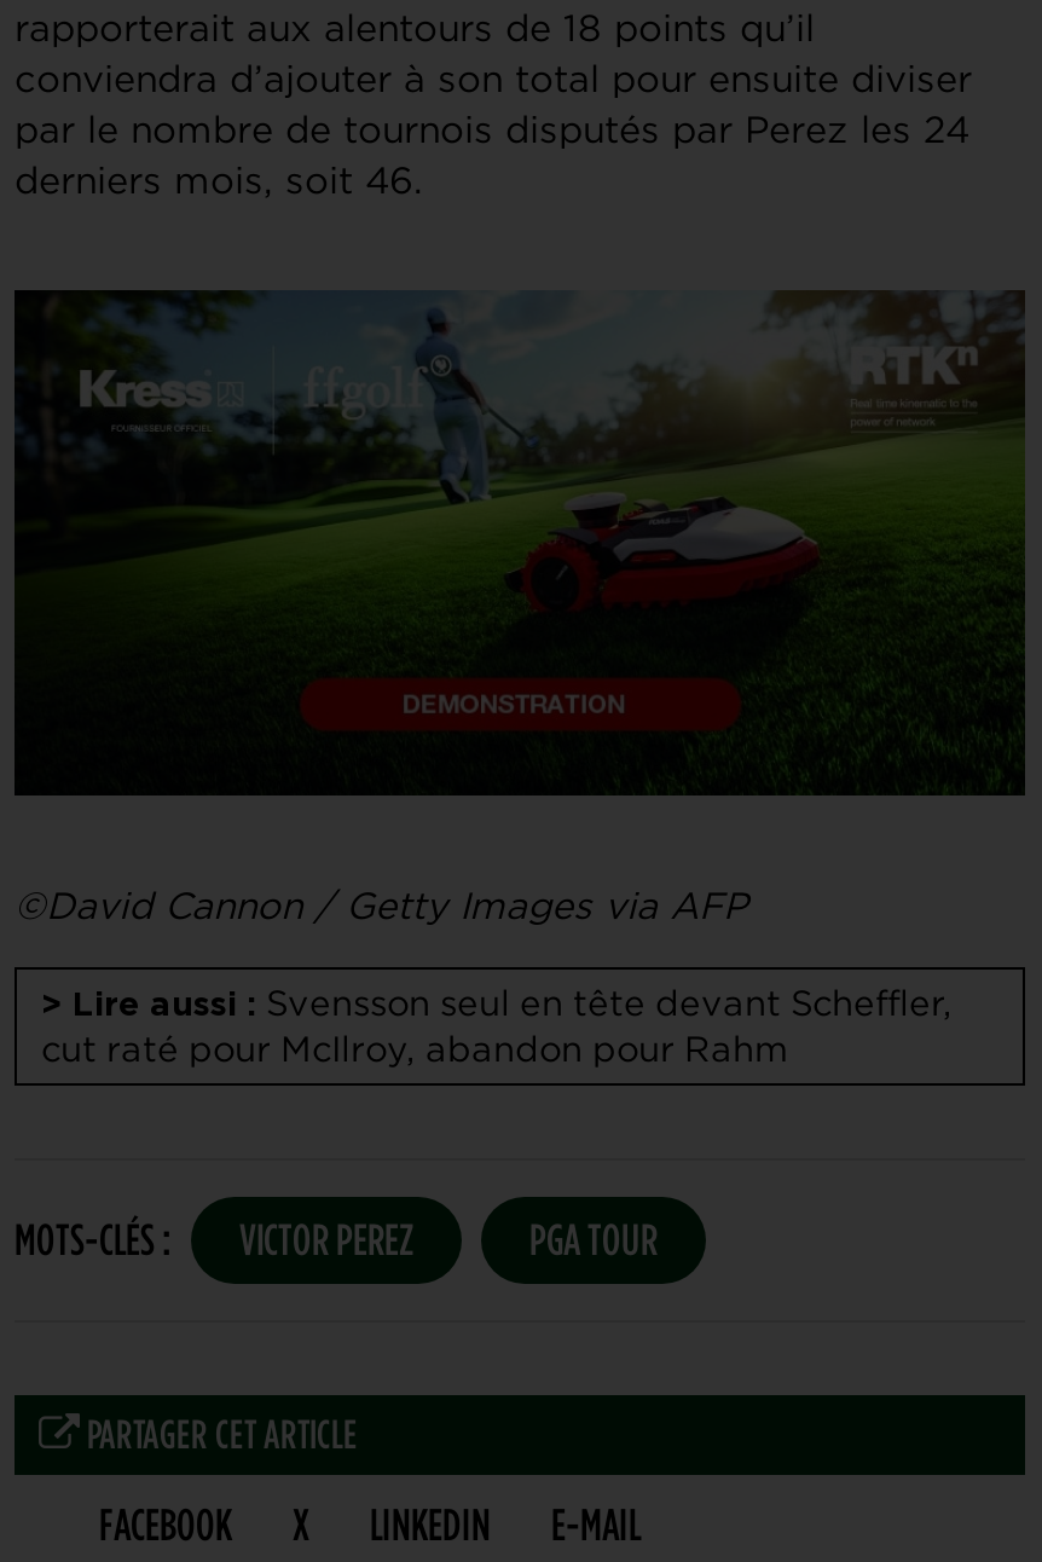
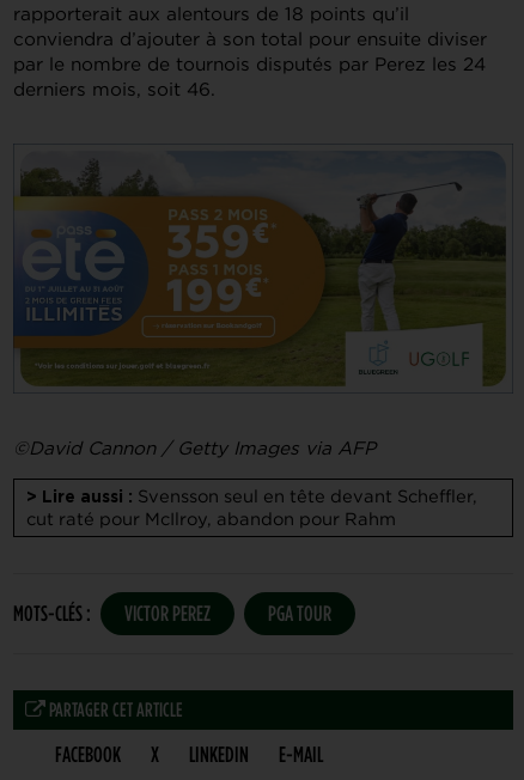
[12,290,1027,798] [image] -> [13,145,513,394] [image]

